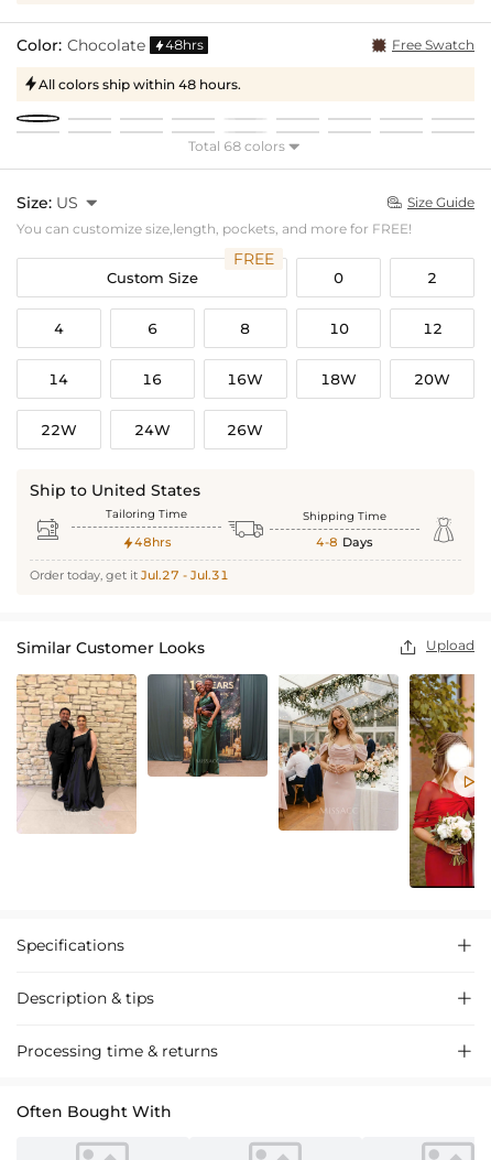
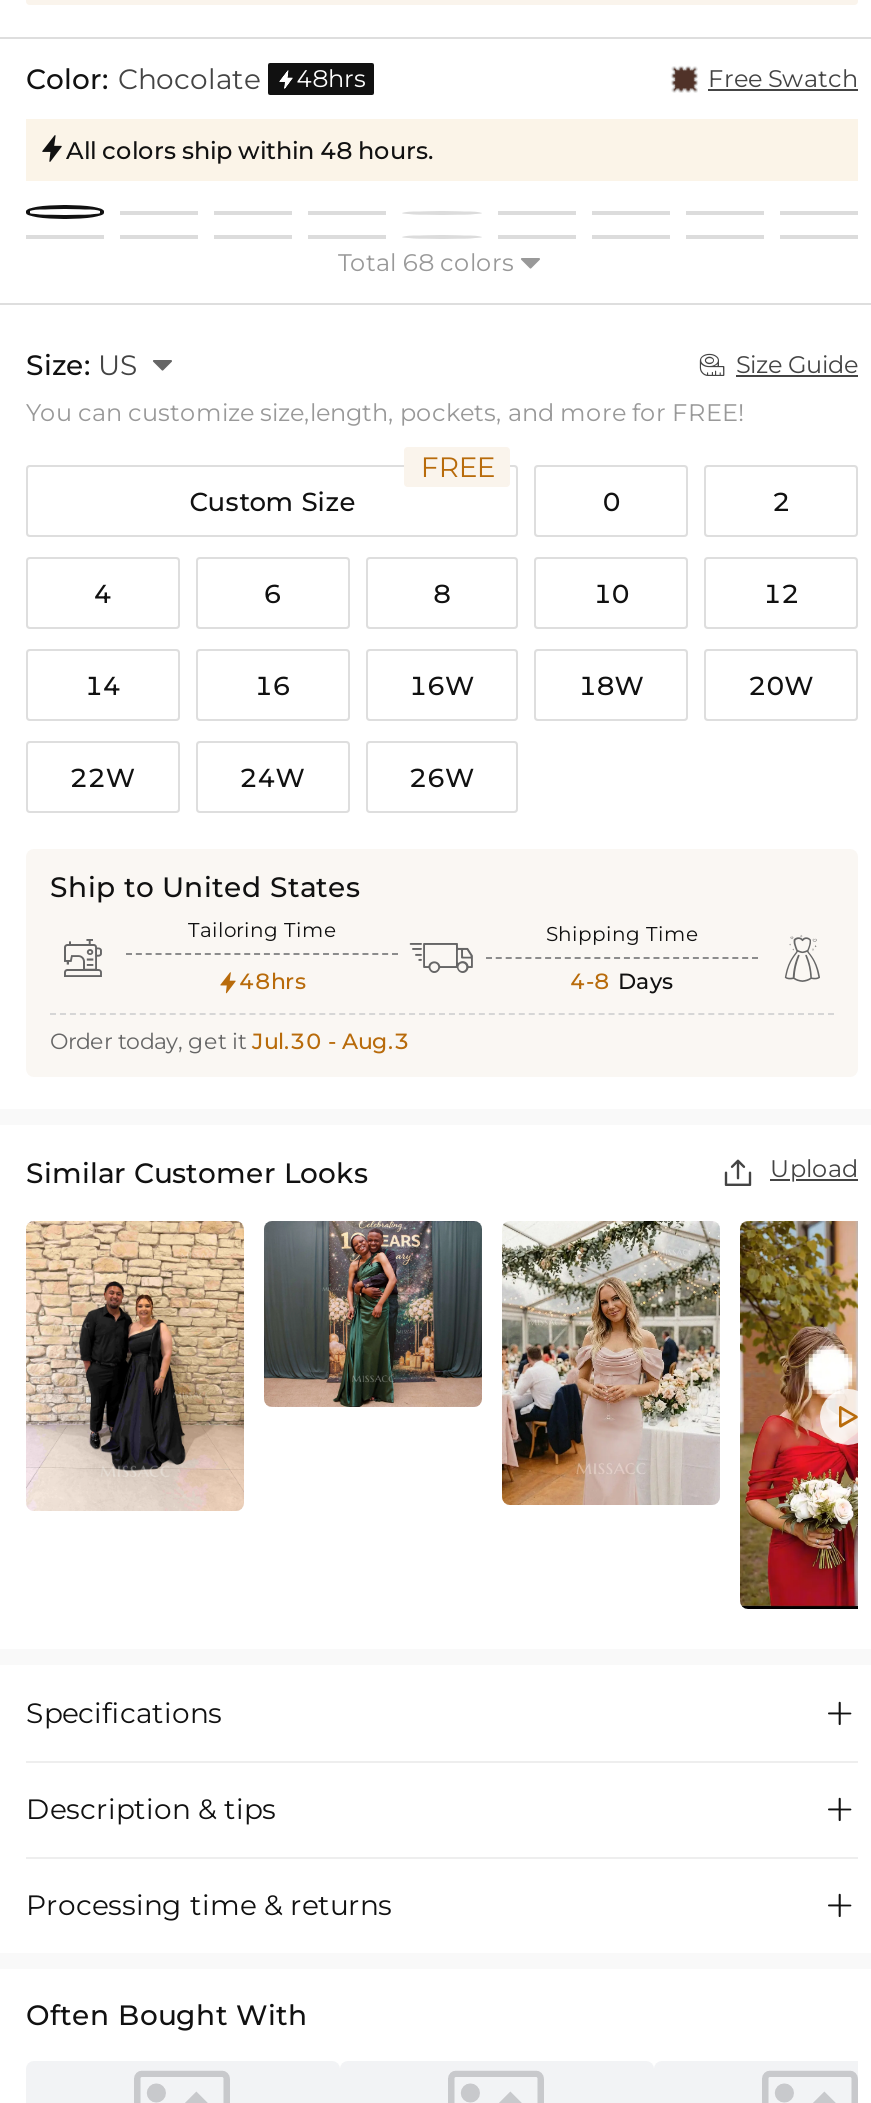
[30,568,229,583] Order today, get it Jul.27 - Jul.31 -> [50,1028,410,1056] Order today, get it Jul.30 - Aug.3

